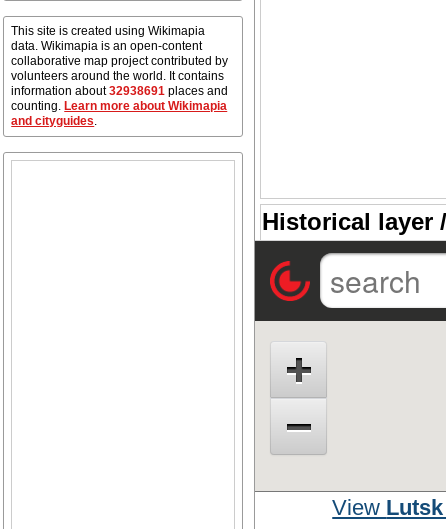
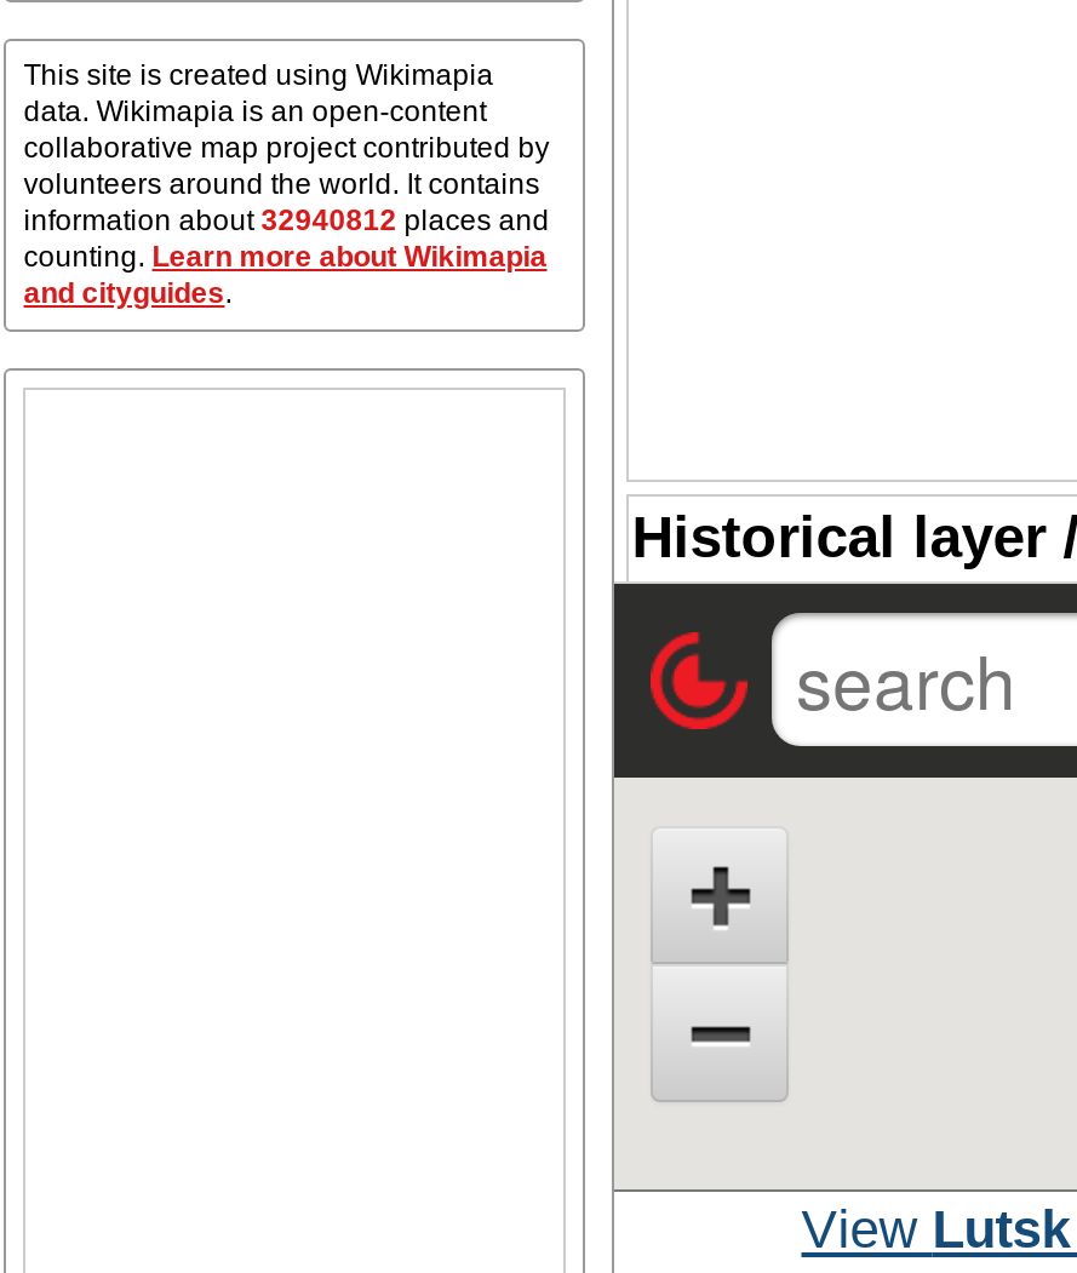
[11,84,228,98] information about 32938691 places and -> [24,203,549,237] information about 32940812 places and

